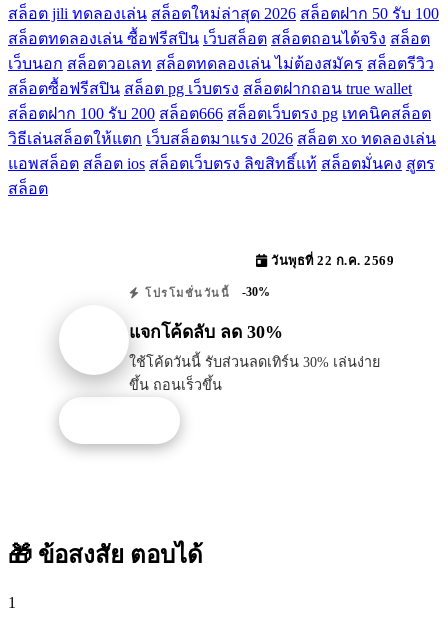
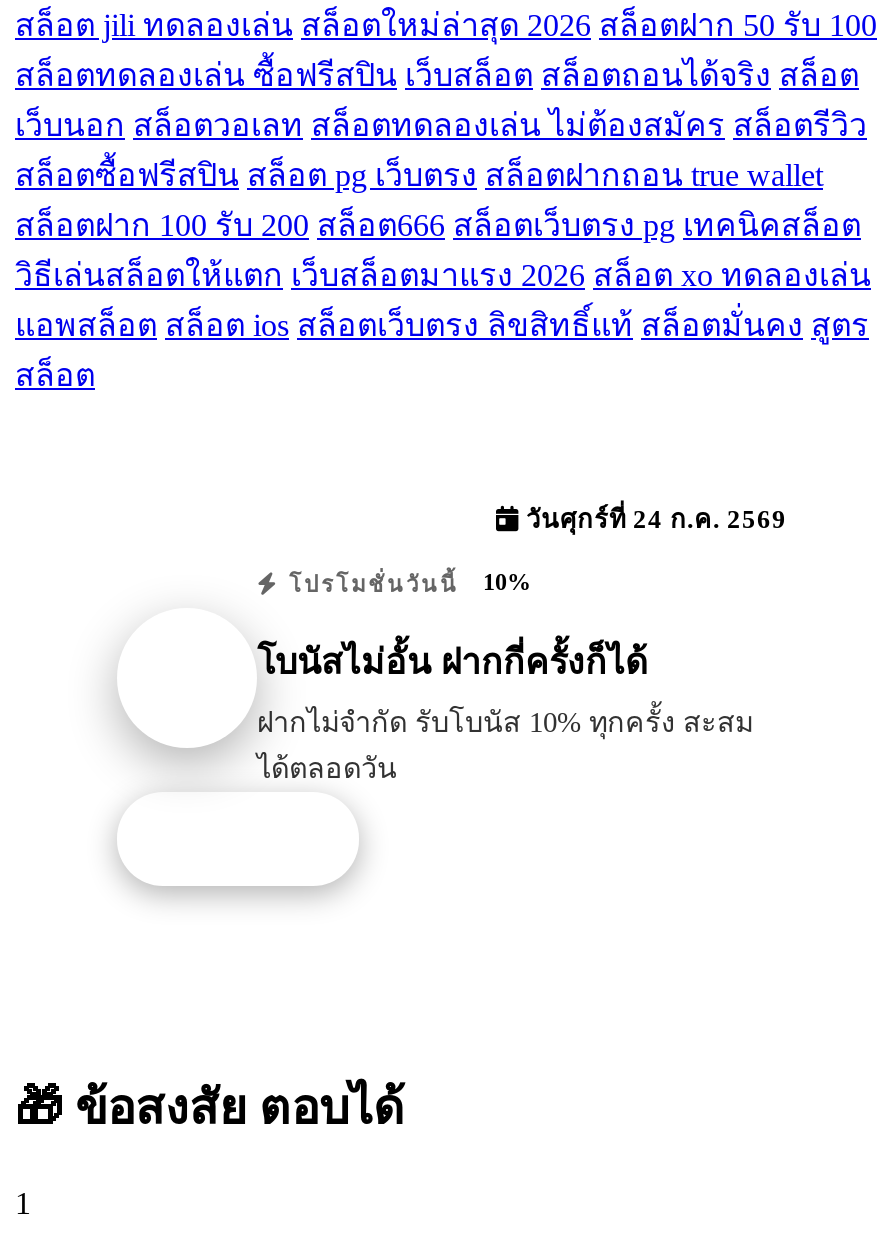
[267,254,394,268] วันพุธที่ 22 ก.ค. 2569 -> [519,507,787,535] วันศุกร์ที่ 24 ก.ค. 2569
[140,285,270,299] โปรโมชั่นวันนี้ -30% -> [280,569,531,597] โปรโมชั่นวันนี้ 10%
[129,322,283,342] แจกโค้ดลับ ลด 30% -> [257,642,647,682] โบนัสไม่อั้น ฝากกี่ครั้งก็ได้
[129,354,380,393] ใช้โค้ดวันนี้ รับส่วนลดเทิร์น 30% เล่นง่าย | ขึ้น ถอนเร็วขึ้น -> [257,706,753,784] ฝากไม่จำกัด รับโบนัส 10% ทุกครั้ง สะสม | ได้ตลอดวัน

